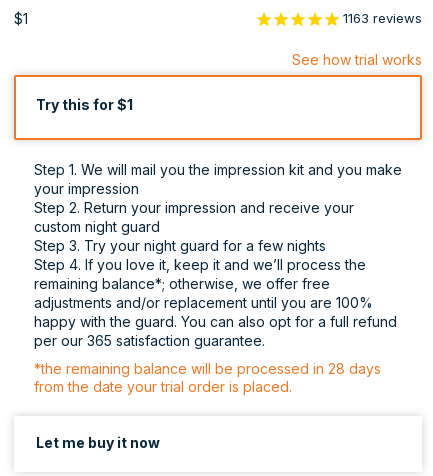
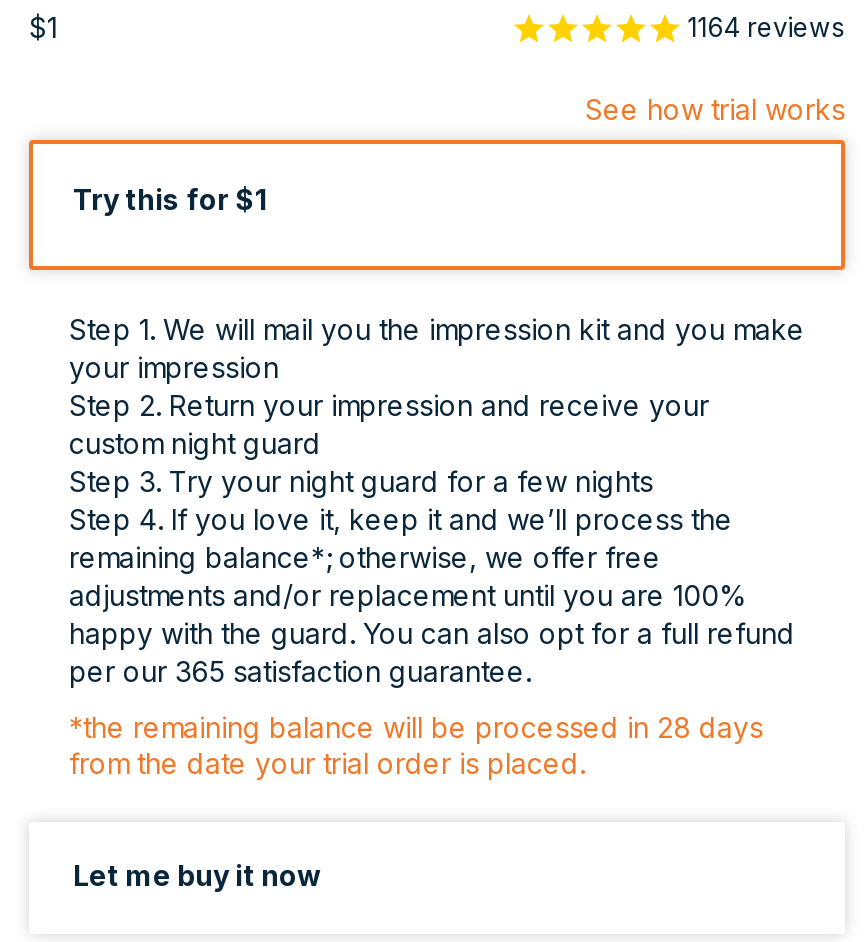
[343,10,422,26] 1163 reviews -> [687,10,845,42] 1164 reviews

